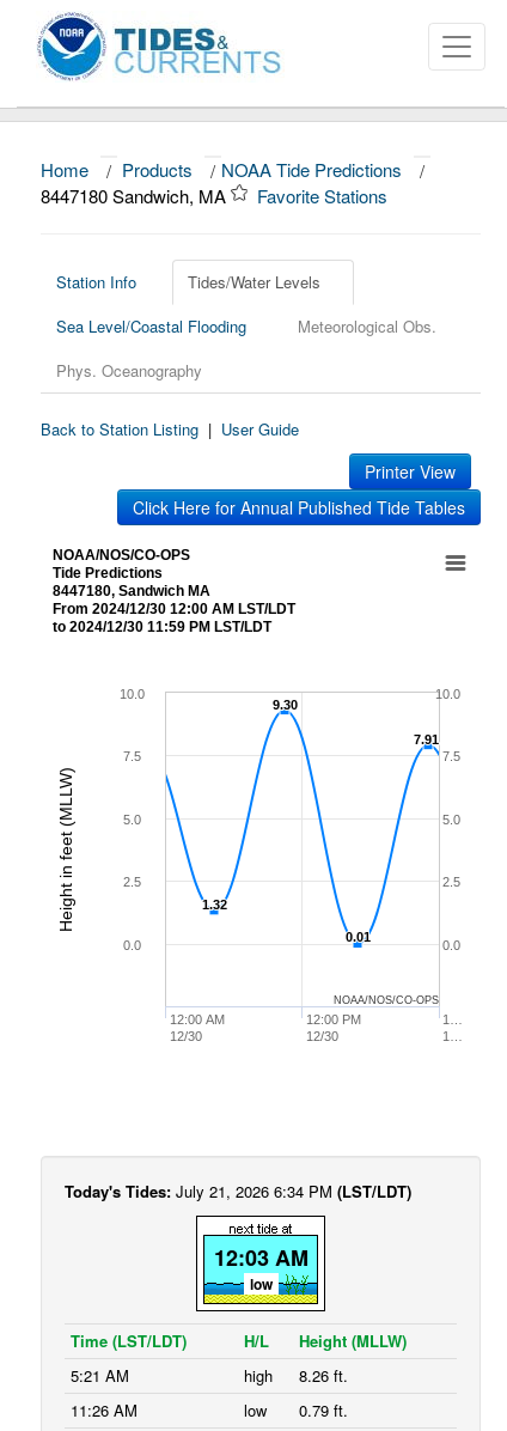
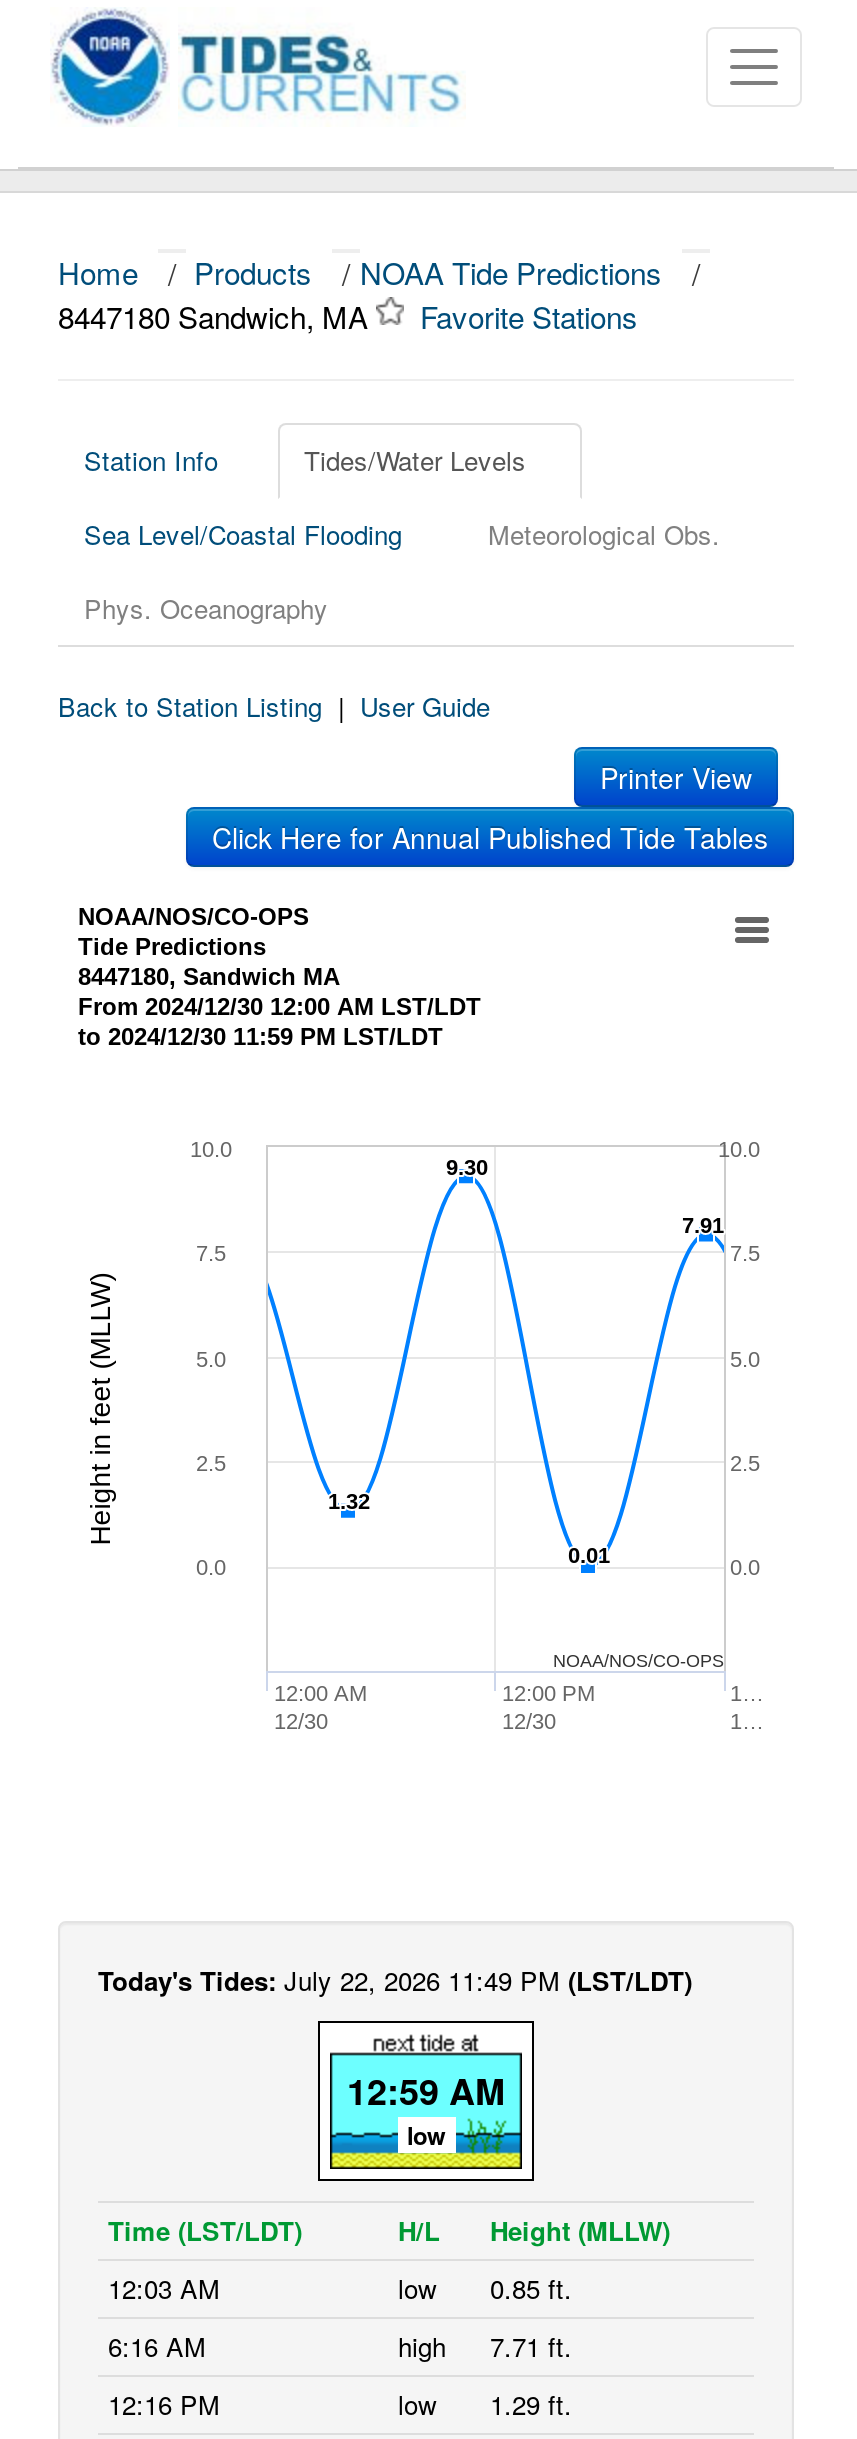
[65,1180,411,1202] Today's Tides: July 21, 2026 6:34 PM (LST/LDT) -> [98,1961,692,1999] Today's Tides: July 22, 2026 11:49 PM (LST/LDT)
[213,1242,308,1273] 12:03 AM -> [347,2065,505,2117] 12:59 AM
[71,1364,129,1387] 5:21 AM -> [108,2269,572,2365] 12:03 AM | low | 0.85 ft. | 6:16 AM
[244,1364,348,1387] high 8.26 ft. -> [398,2327,572,2365] high 7.71 ft.
[71,1399,138,1421] 11:26 AM -> [108,2385,220,2423] 12:16 PM
[244,1399,348,1421] low 0.79 ft. -> [398,2385,572,2423] low 1.29 ft.

